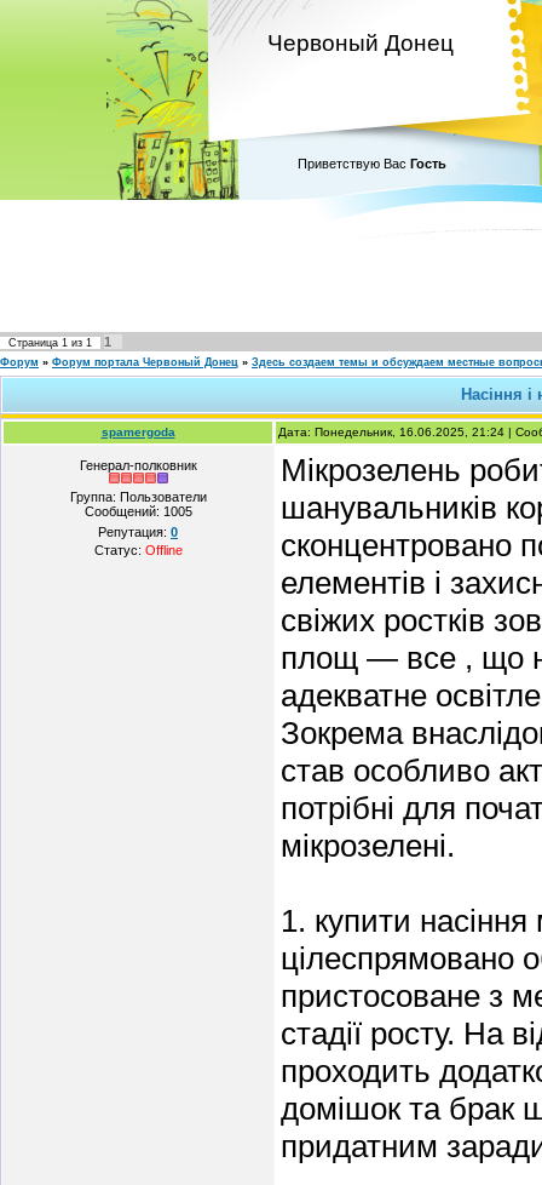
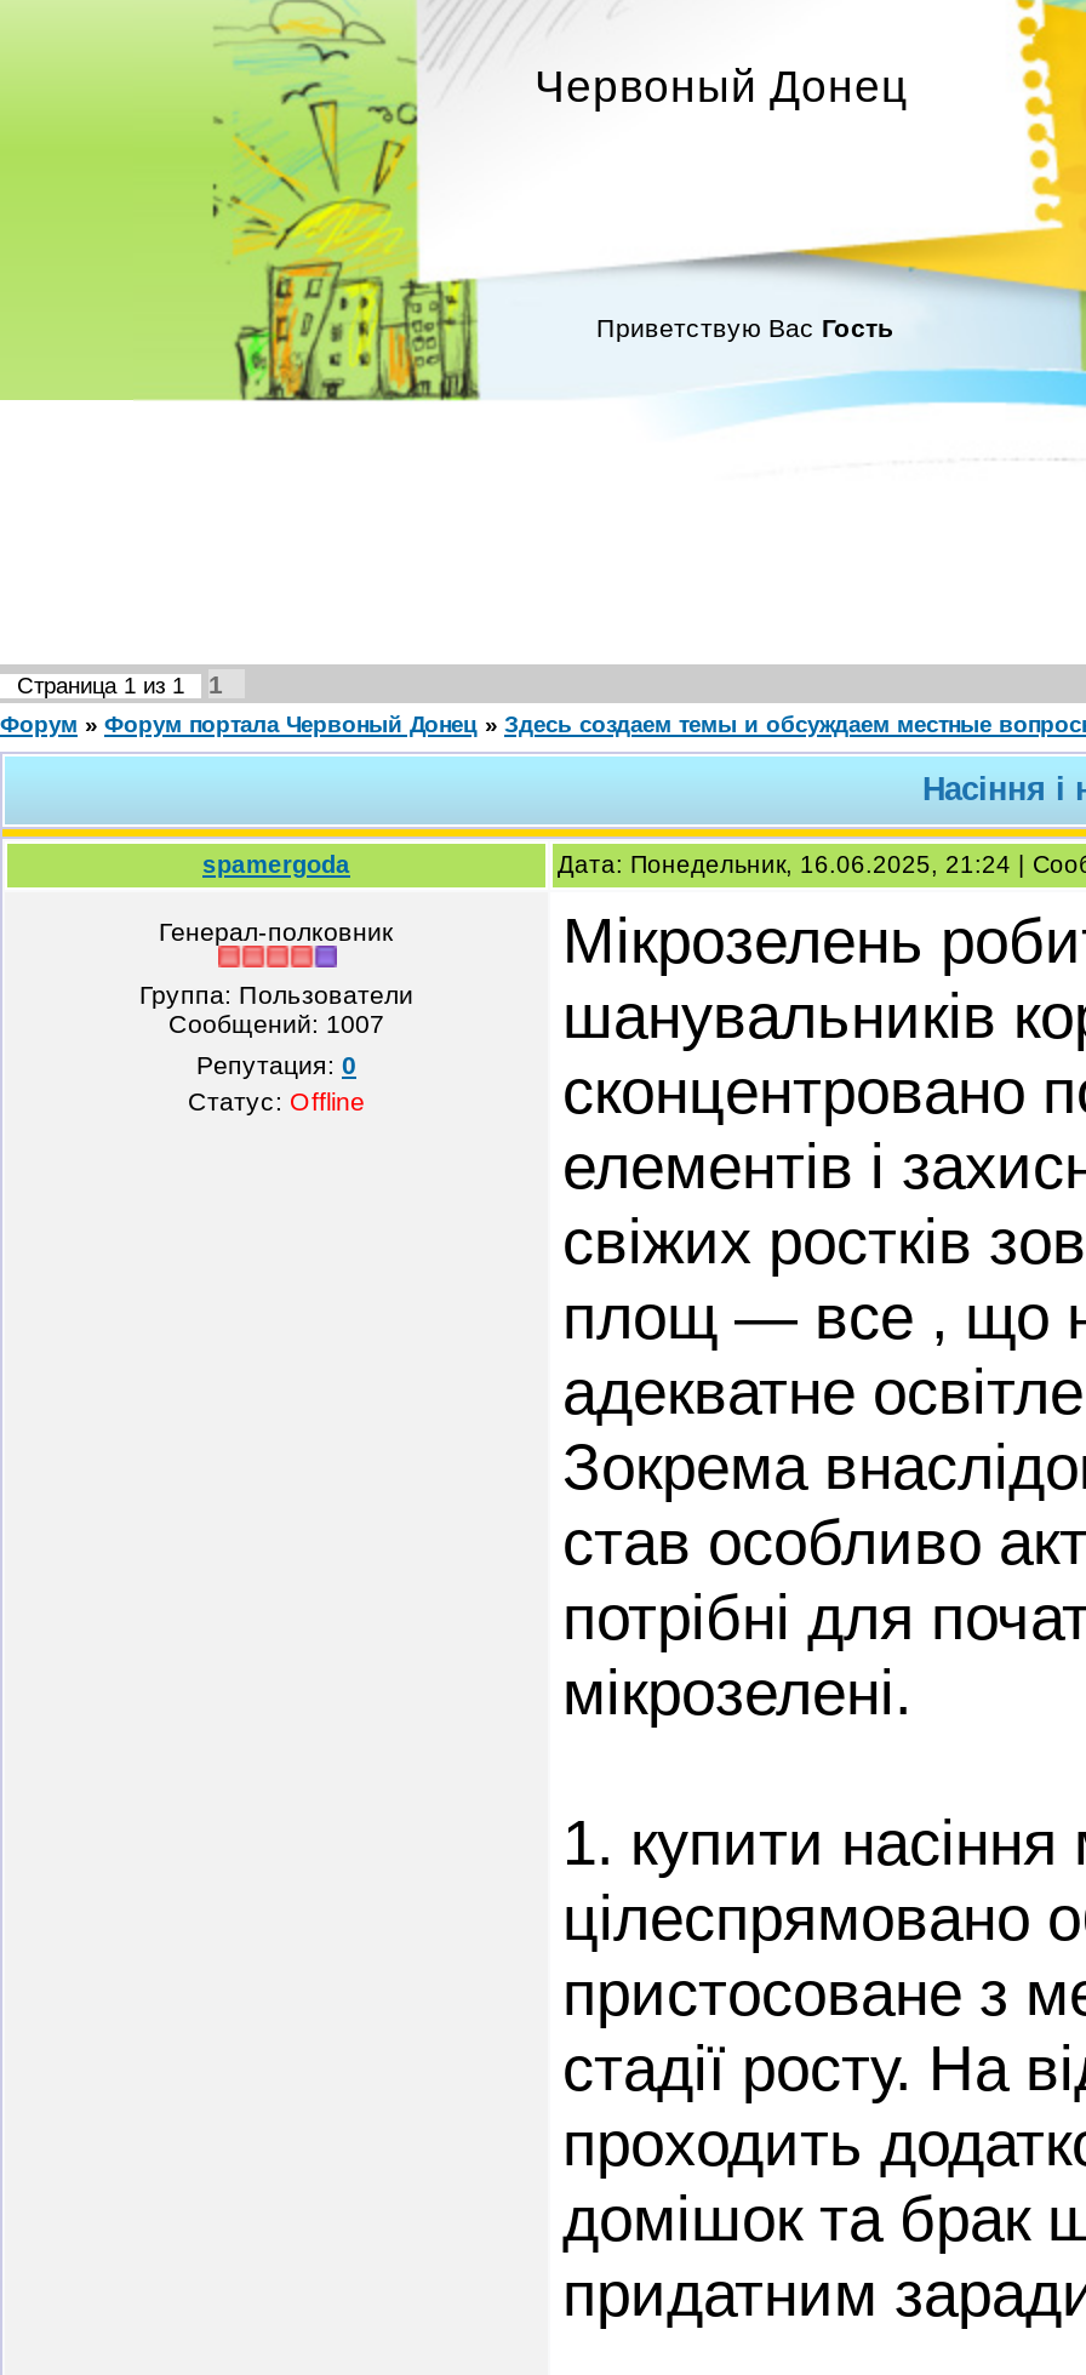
[84,504,192,519] Сообщений: 1005 -> [168,1009,384,1038] Сообщений: 1007

